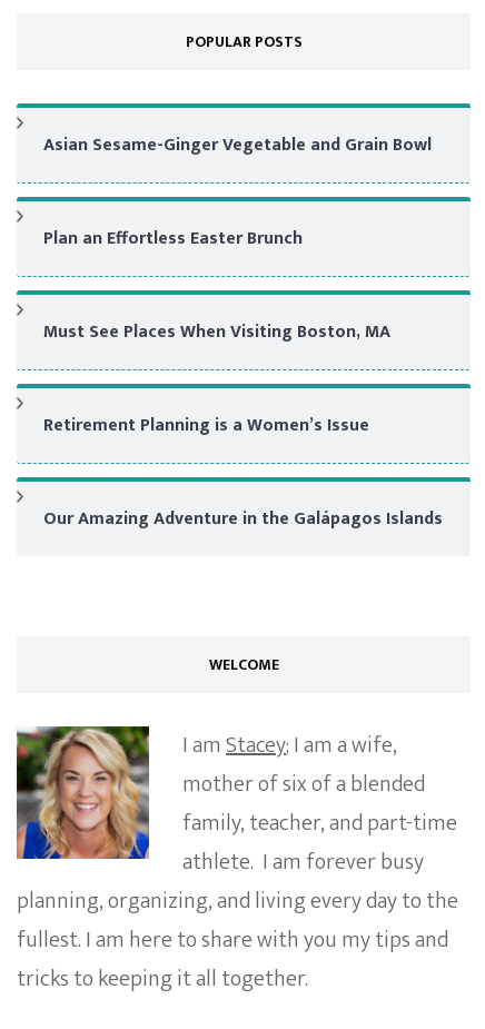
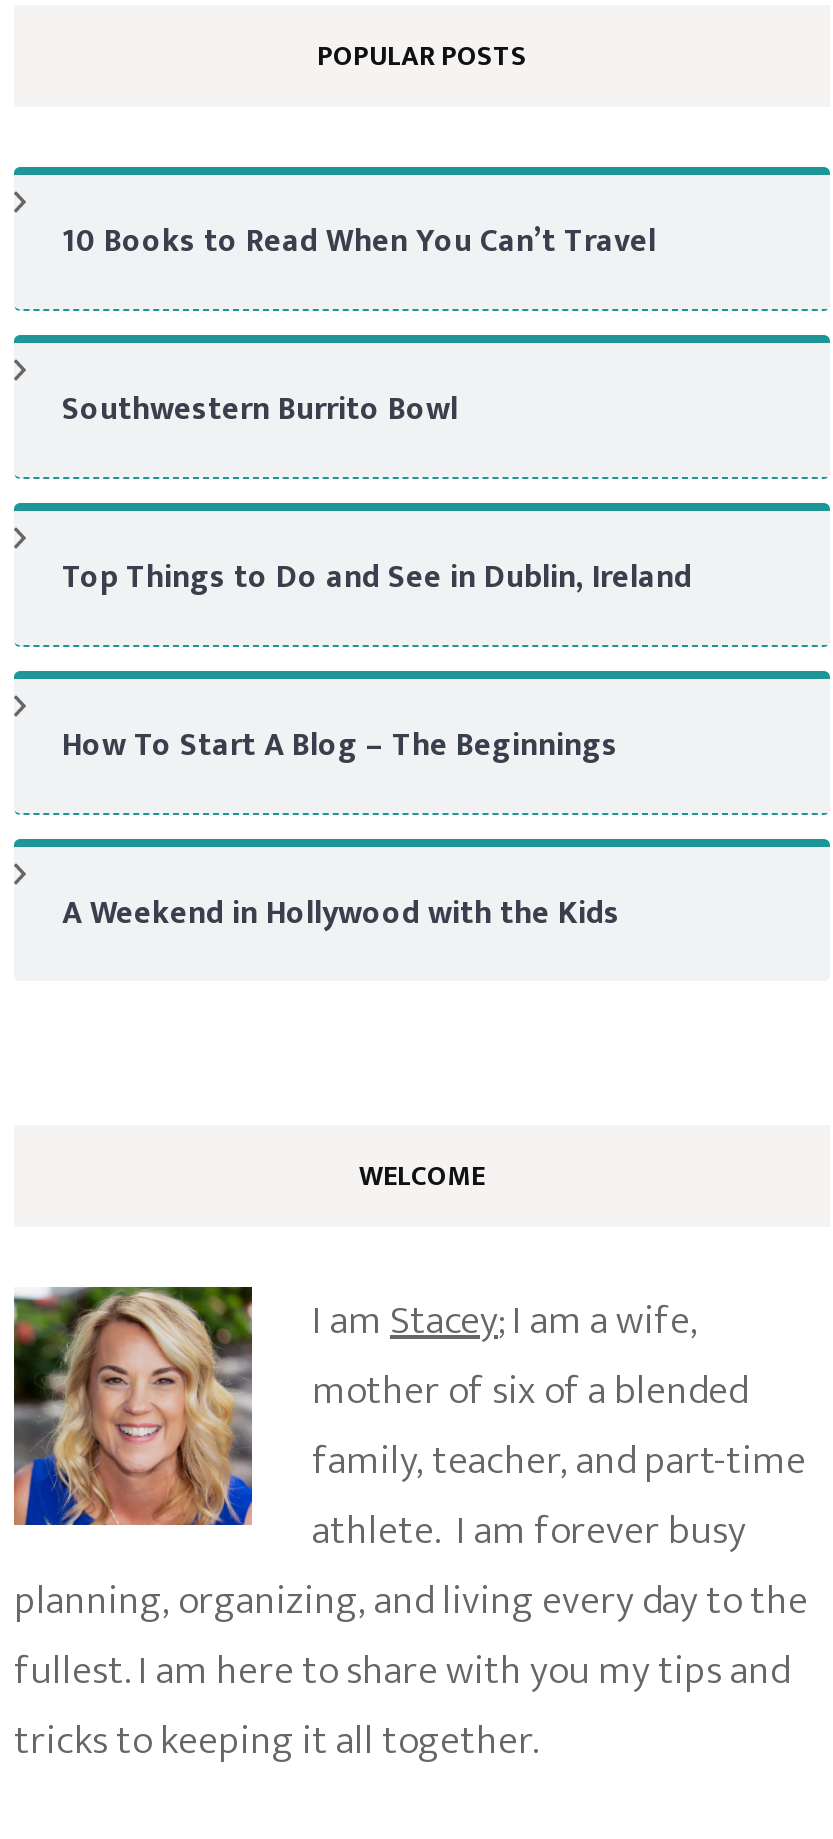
[43,131,432,161] Asian Sesame-Ginger Vegetable and Grain Bowl -> [62,216,656,270] 10 Books to Read When You Can’t Travel
[43,224,303,254] Plan an Effortless Easter Brunch -> [62,384,458,438] Southwestern Burrito Bowl
[43,317,390,348] Must See Places When Visiting Boston, MA -> [62,552,692,606] Top Things to Do and See in Dublin, Ireland
[43,411,369,441] Retirement Planning is a Women’s Issue -> [62,720,618,774] How To Start A Blog – The Beginnings
[43,504,443,534] Our Amazing Adventure in the Galápagos Islands -> [62,888,620,942] A Weekend in Hollywood with the Kids

